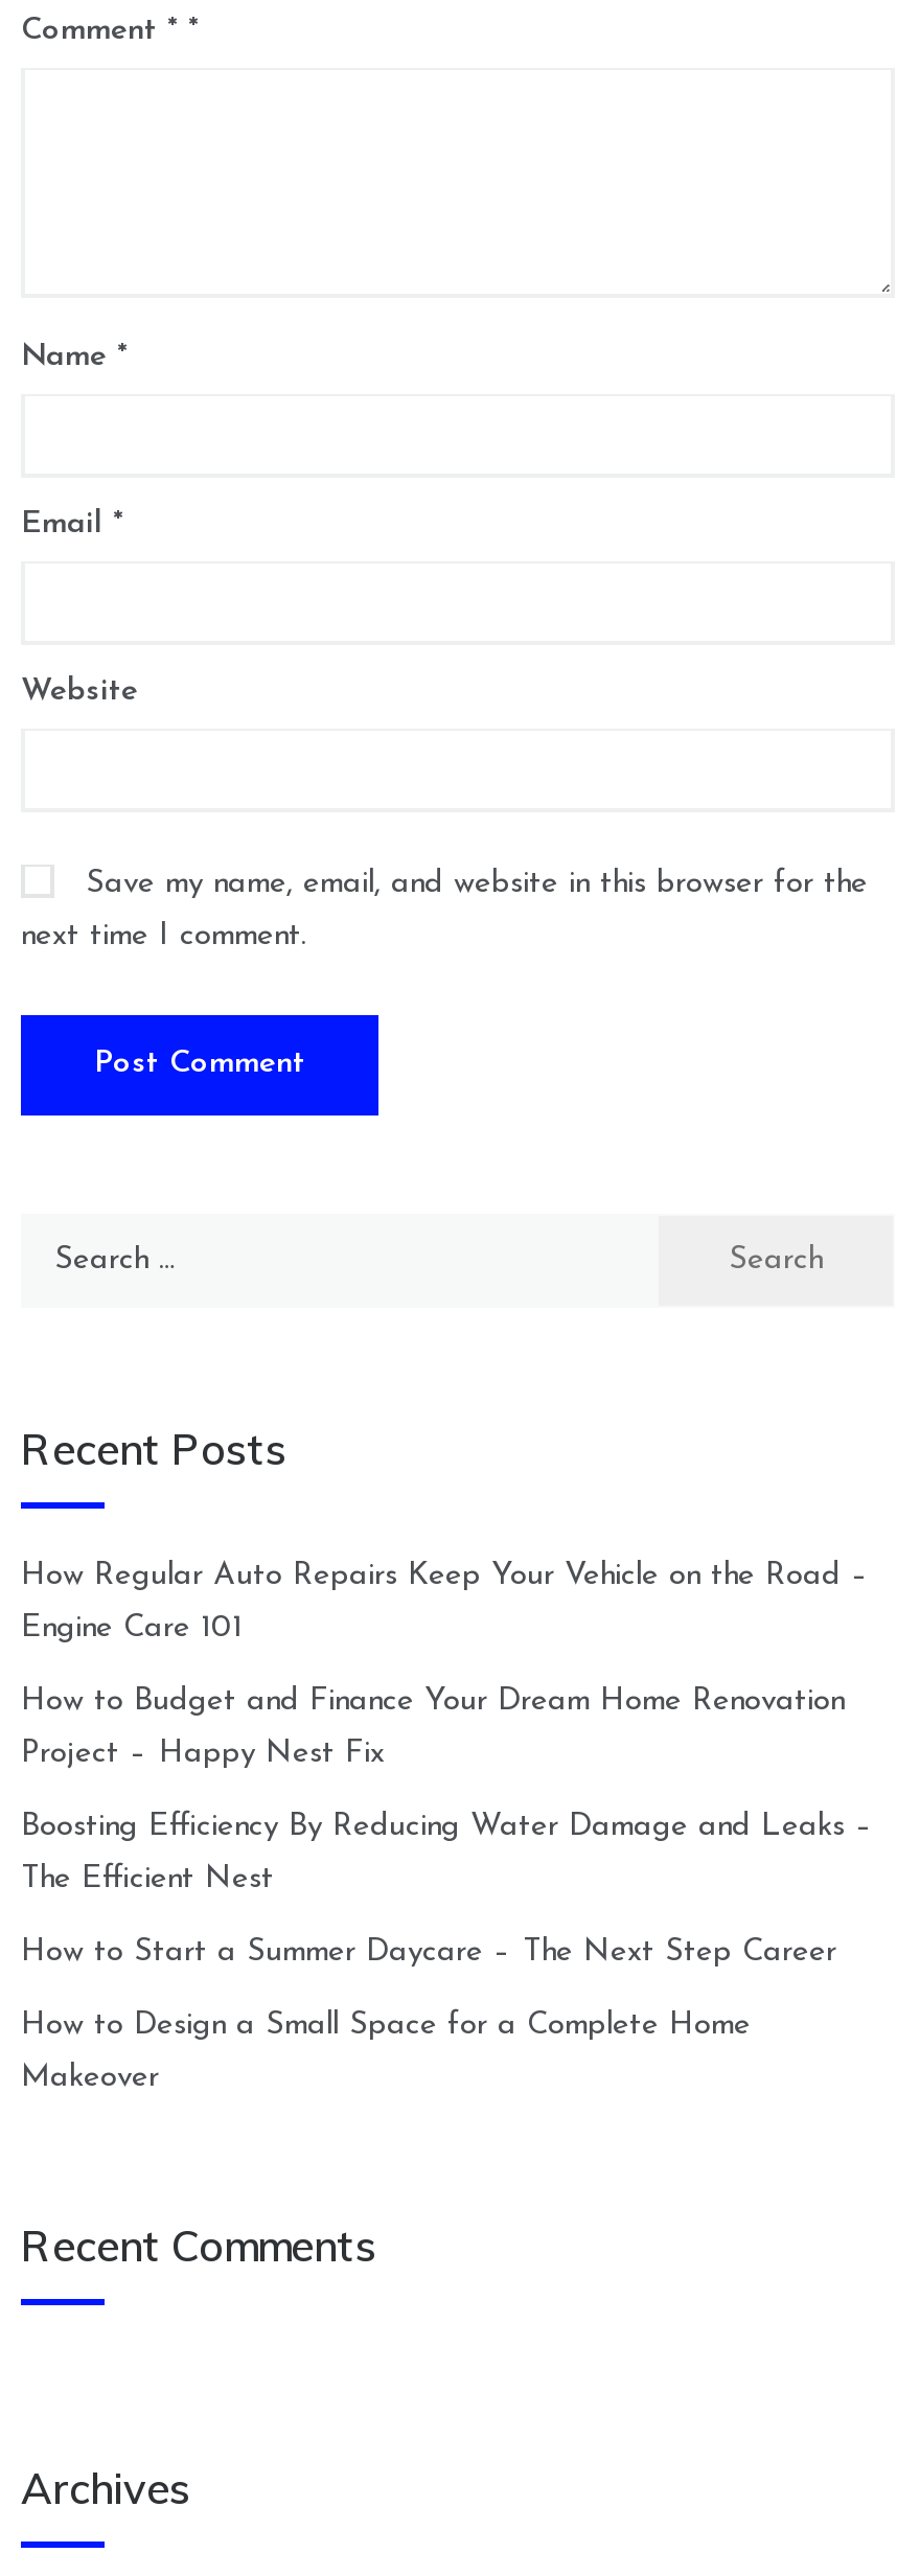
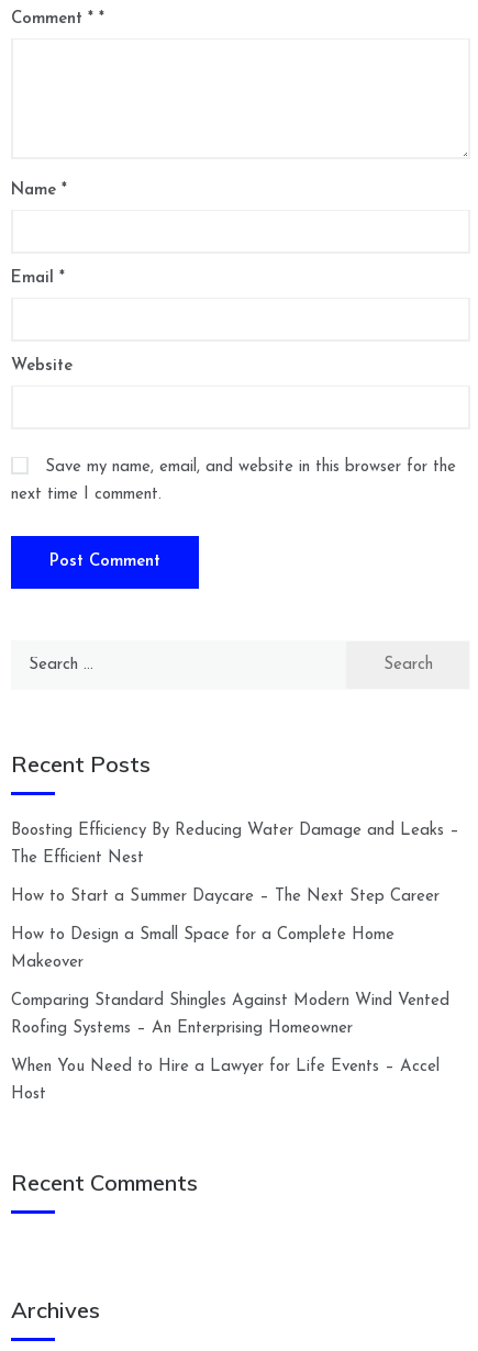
[21,1561,870,1771] How Regular Auto Repairs Keep Your Vehicle on the Road – | Engine Care 101 | How to Budget and Finance Your Dream Home Renovation | Project – Happy Nest Fix -> none
moved [21,1812,874,2095] -> [11,823,459,971]: Boosting Efficiency By Reducing Water Damage and Leaks – | The Efficient Nest | How to Start a Summer Daycare – The Next Step Career | How to Design a Small Space for a Complete Home | Makeover
none -> [11,993,449,1103] Comparing Standard Shingles Against Modern Wind Vented | Roofing Systems – An Enterprising Homeowner | When You Need to Hire a Lawyer for Life Events – Accel | Host

